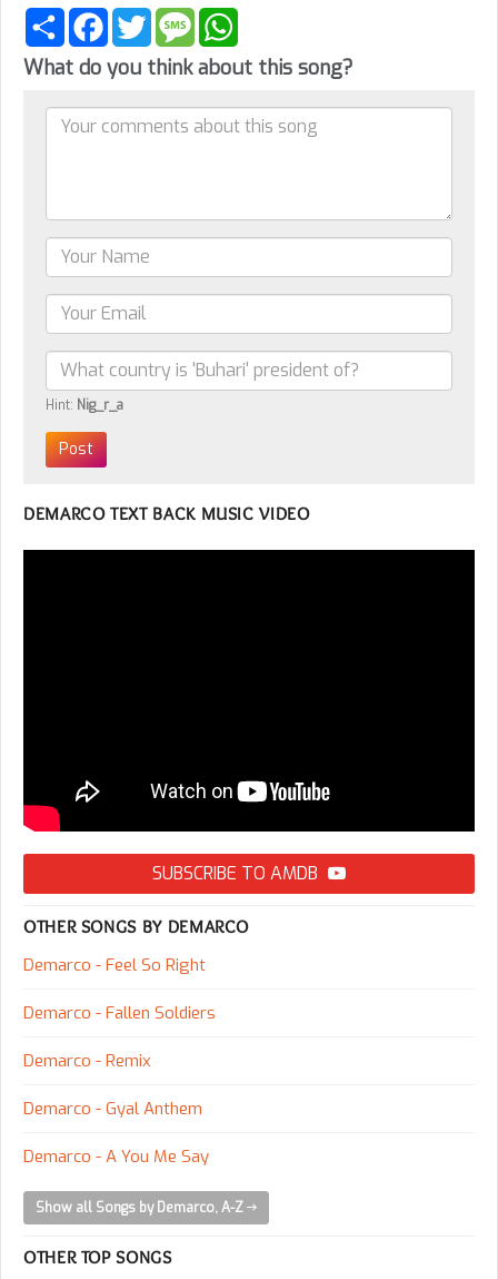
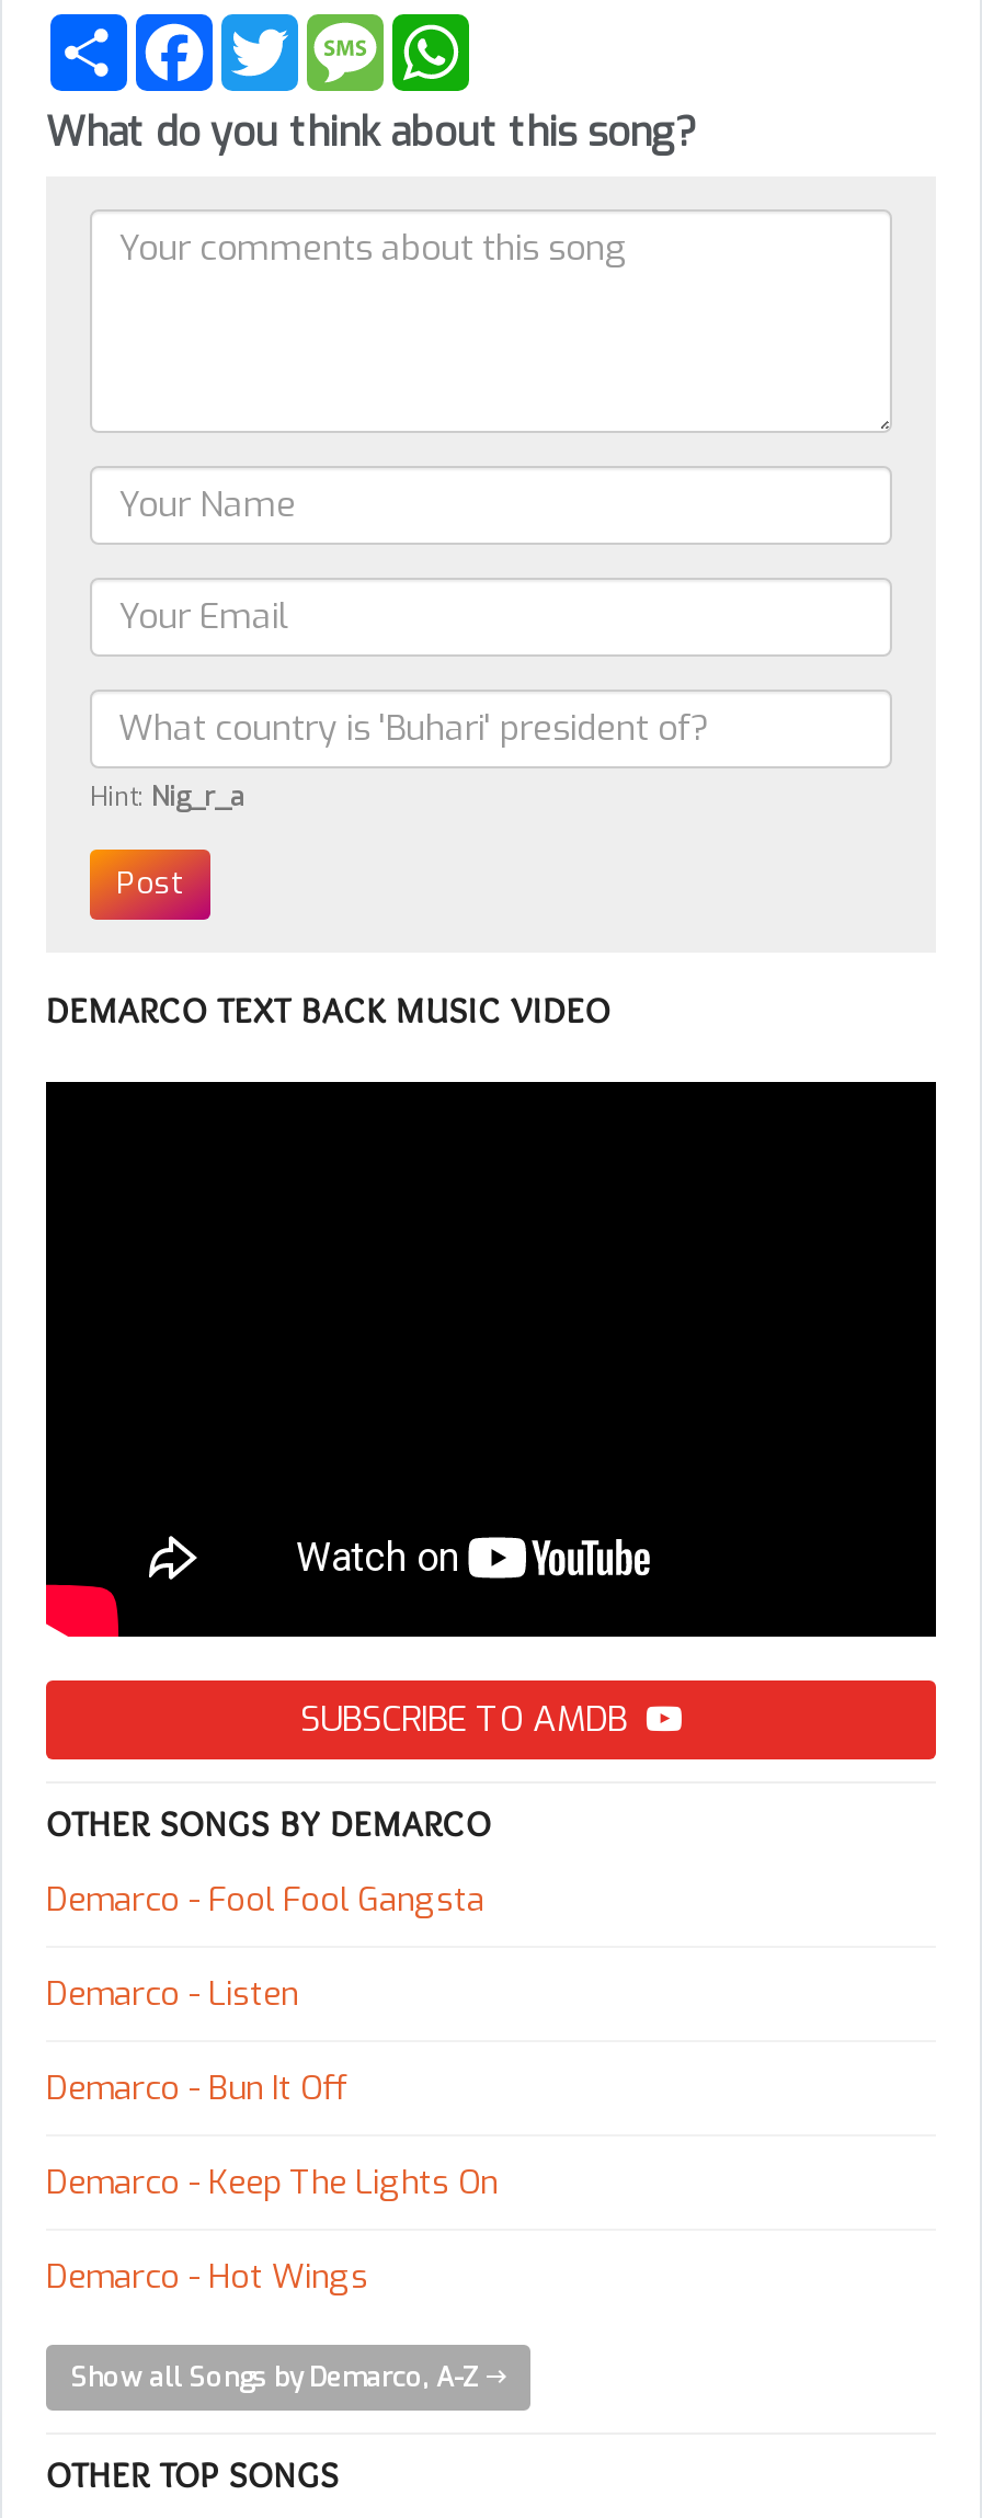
[23,954,206,977] Demarco - Feel So Right -> [46,1879,484,1923] Demarco - Fool Fool Gangsta
[23,1002,216,1025] Demarco - Fallen Soldiers -> [46,1973,298,2017] Demarco - Listen
[23,1050,151,1072] Demarco - Remix -> [46,2067,349,2111] Demarco - Bun It Off
[23,1098,202,1120] Demarco - Gyal Anthem -> [46,2162,498,2205] Demarco - Keep The Lights On
[23,1146,209,1168] Demarco - A You Me Say -> [46,2256,368,2300] Demarco - Hot Wings

